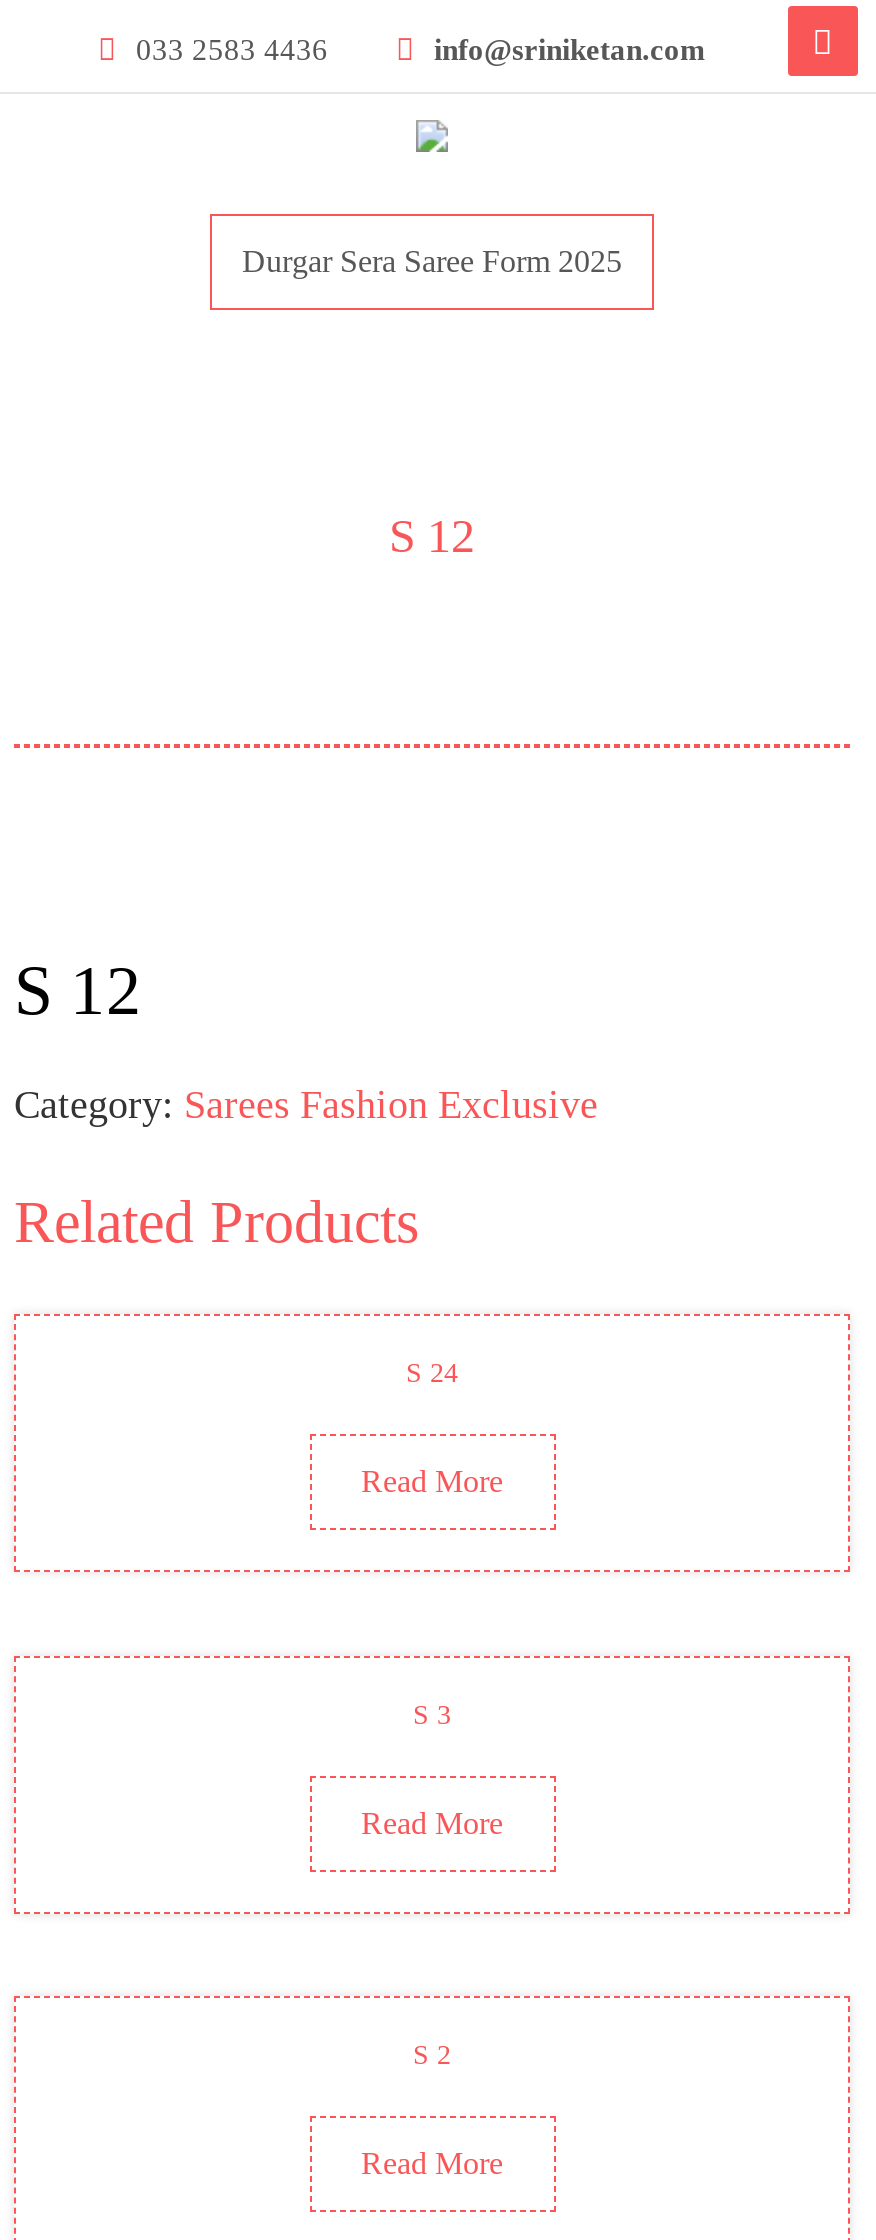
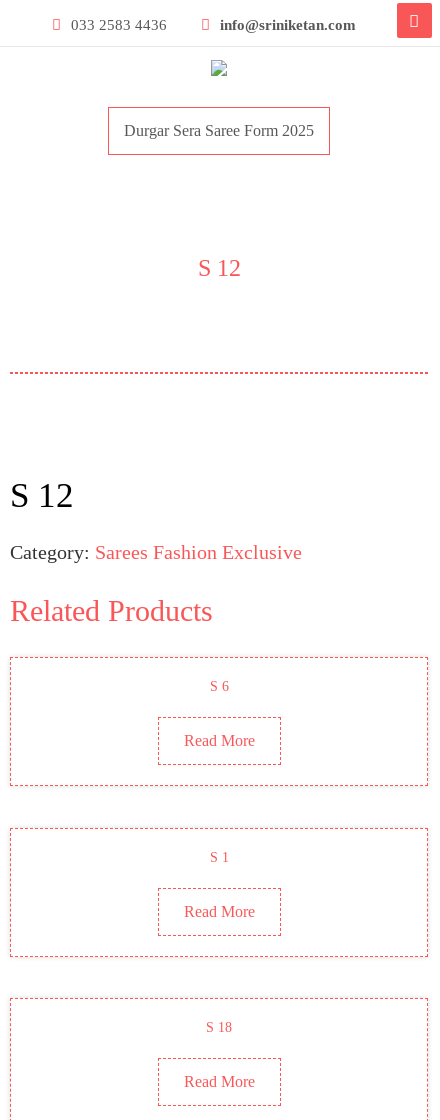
[406,1357,458,1387] S 24 -> [209,679,228,694] S 6
[413,1699,451,1729] S 3 -> [209,849,228,864] S 1
[413,2041,451,2071] S 2 -> [206,1020,232,1035] S 18

